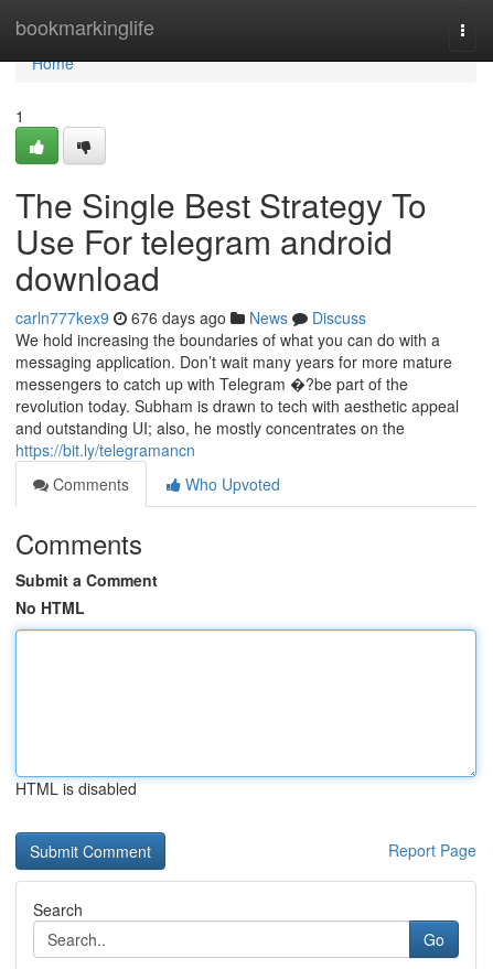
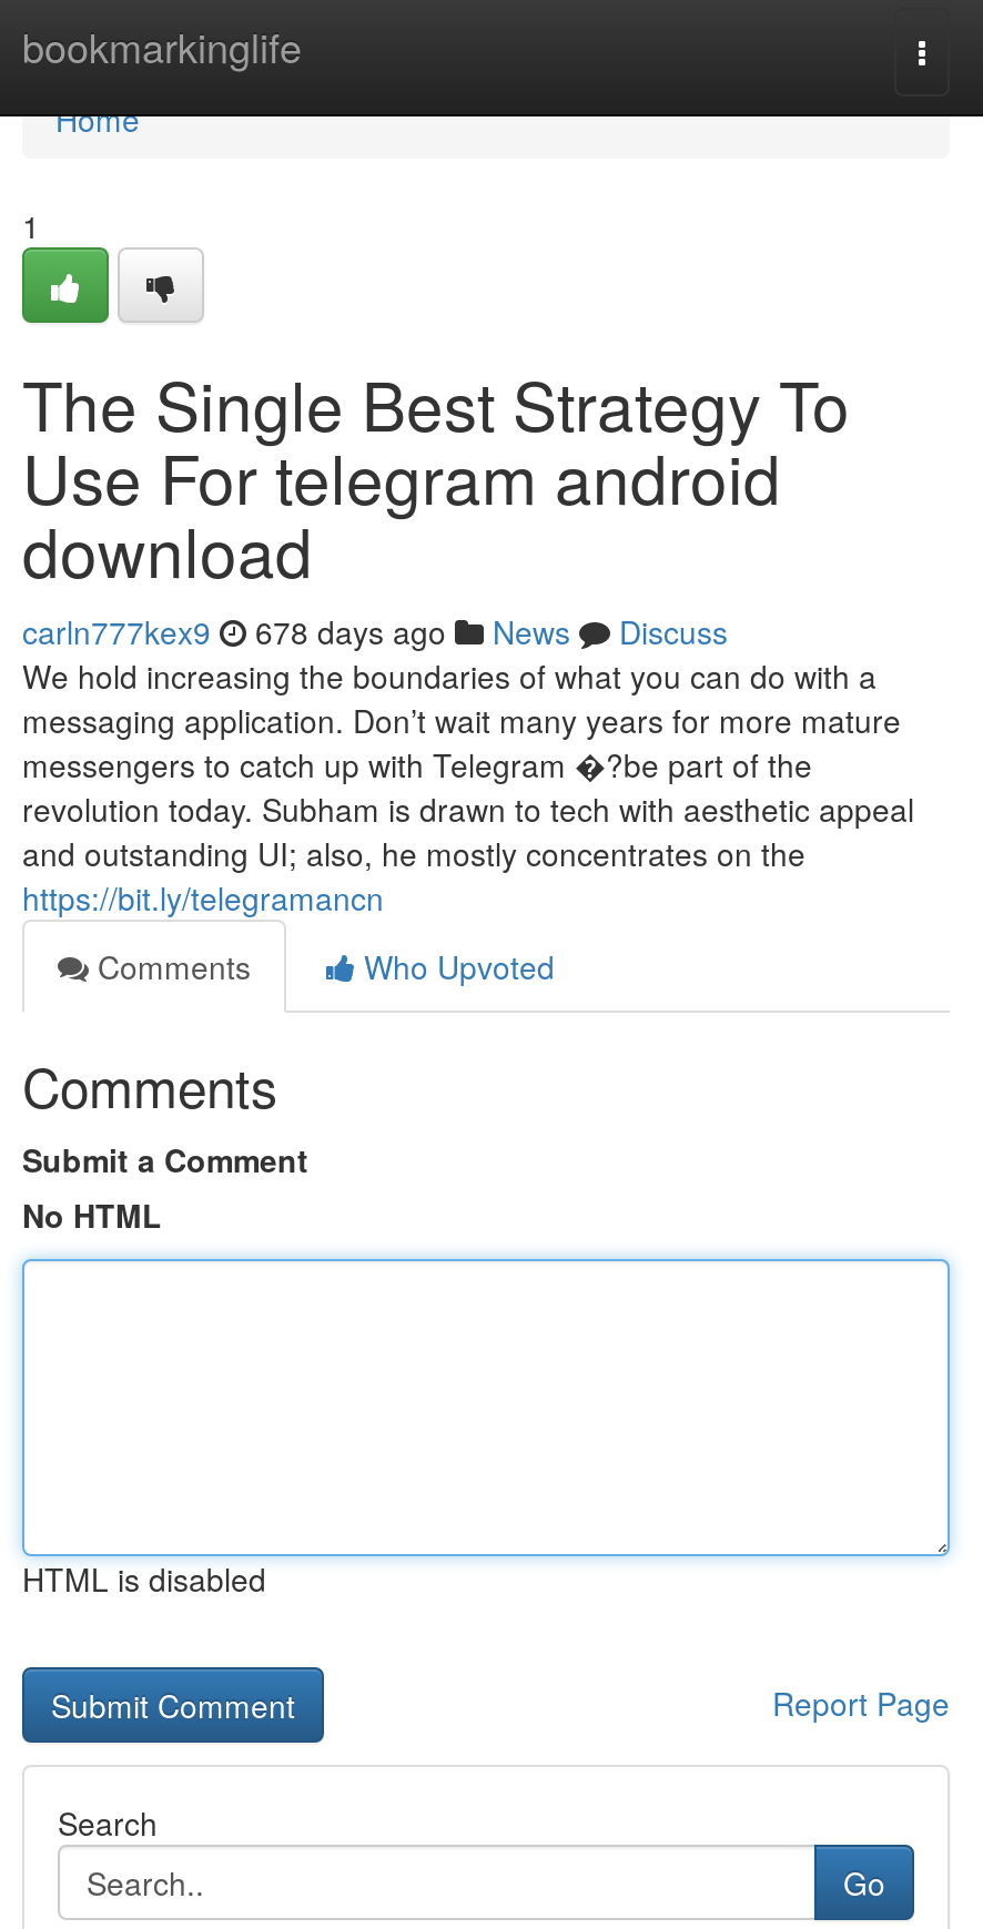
[15,306,366,329] carln777kex9 676 days ago News Discuss -> [22,609,728,653] carln777kex9 678 days ago News Discuss

